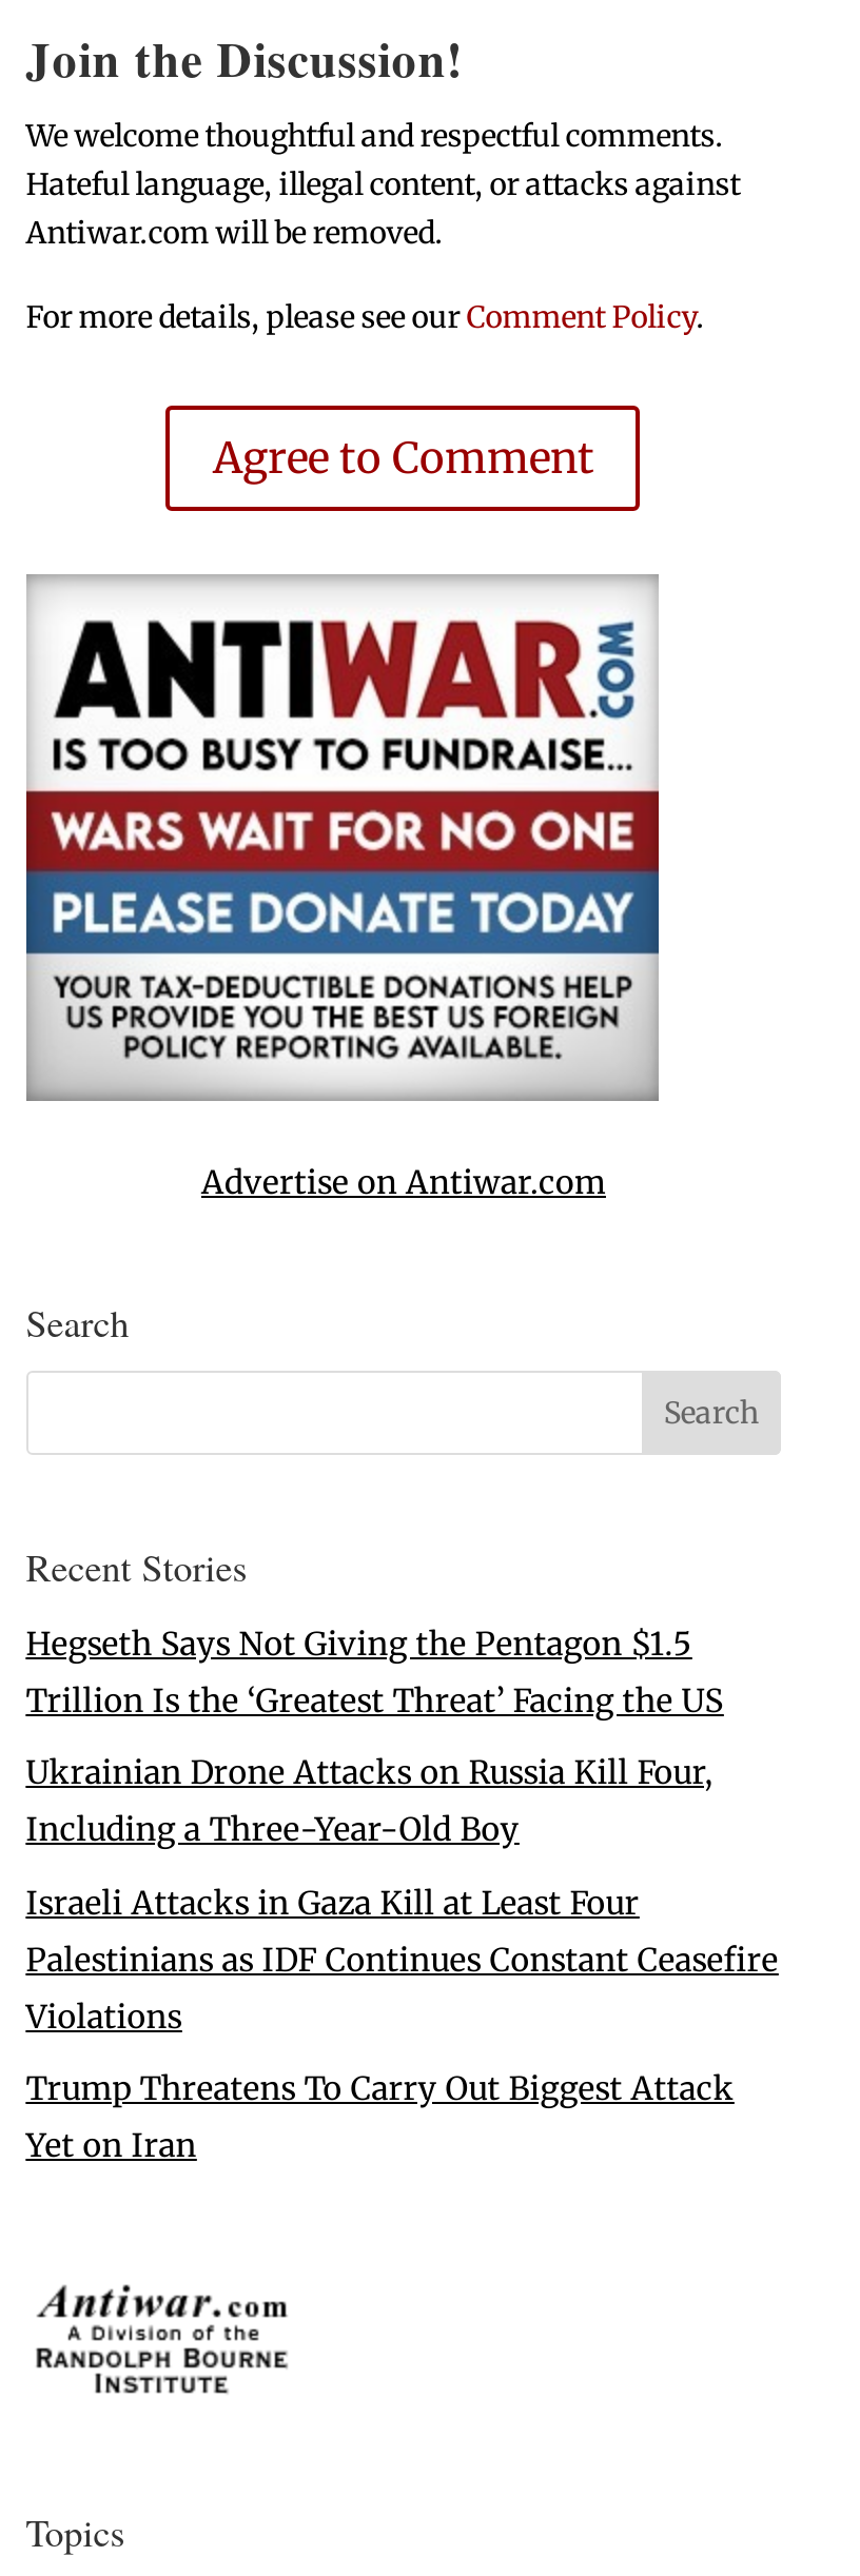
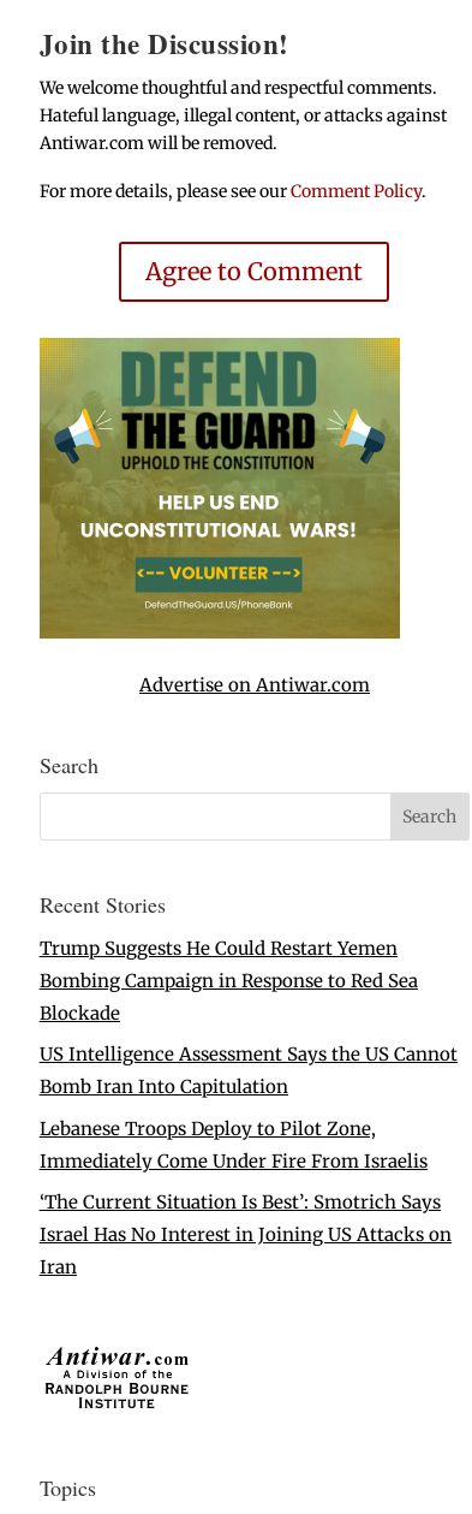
[24,574,661,1101] [image] -> [38,337,401,640] [image]
[26,1624,724,1720] Hegseth Says Not Giving the Pentagon $1.5 | Trillion Is the ‘Greatest Threat’ Facing the US -> [39,937,418,1025] Trump Suggests He Could Restart Yemen | Bombing Campaign in Response to Red Sea | Blockade
[26,1753,713,1850] Ukrainian Drone Attacks on Russia Kill Four, | Including a Three-Year-Old Boy -> [39,1043,457,1099] US Intelligence Assessment Says the US Cannot | Bomb Iran Into Capitulation
[26,1883,778,2037] Israeli Attacks in Gaza Kill at Least Four | Palestinians as IDF Continues Constant Ceasefire | Violations -> [39,1117,427,1172] Lebanese Troops Deploy to Pilot Zone, | Immediately Come Under Fire From Israelis
[26,2069,734,2166] Trump Threatens To Carry Out Biggest Attack | Yet on Iran -> [39,1191,451,1279] ‘The Current Situation Is Best’: Smotrich Says | Israel Has No Interest in Joining US Attacks on | Iran

